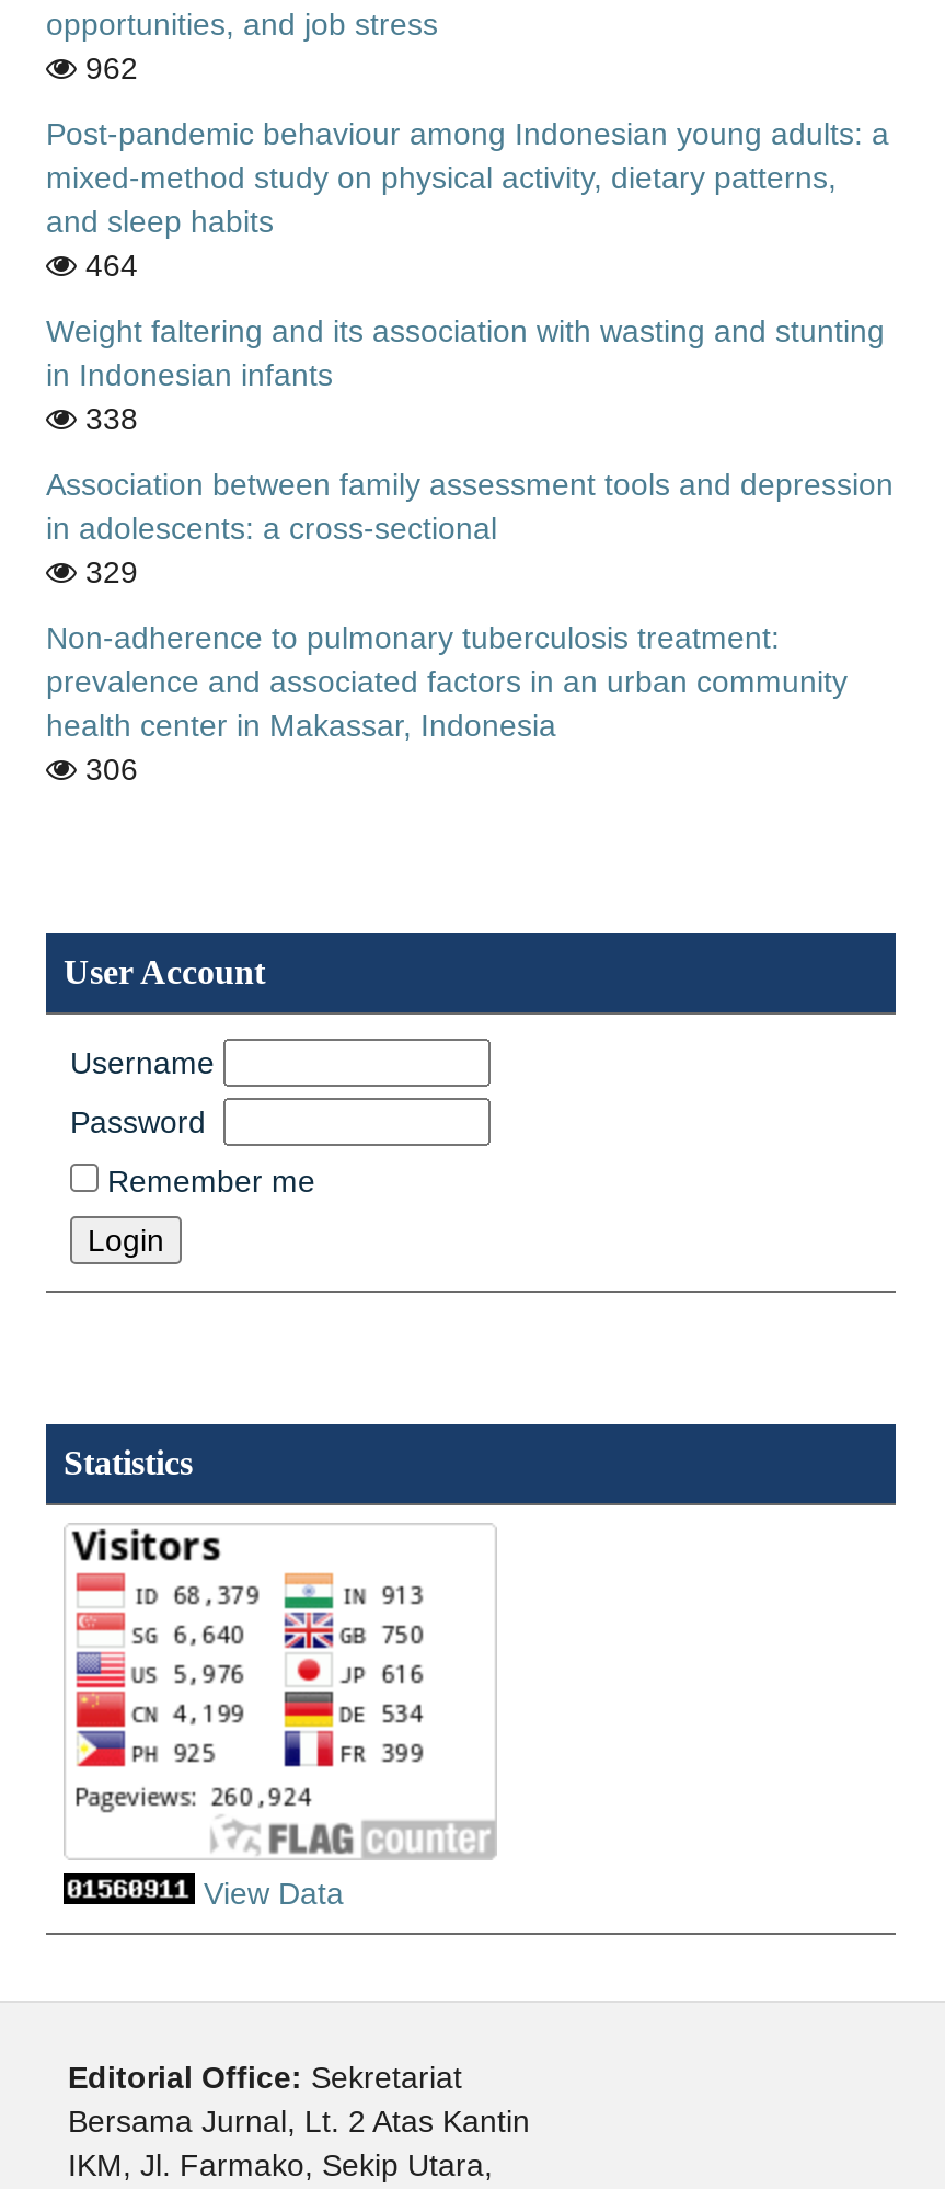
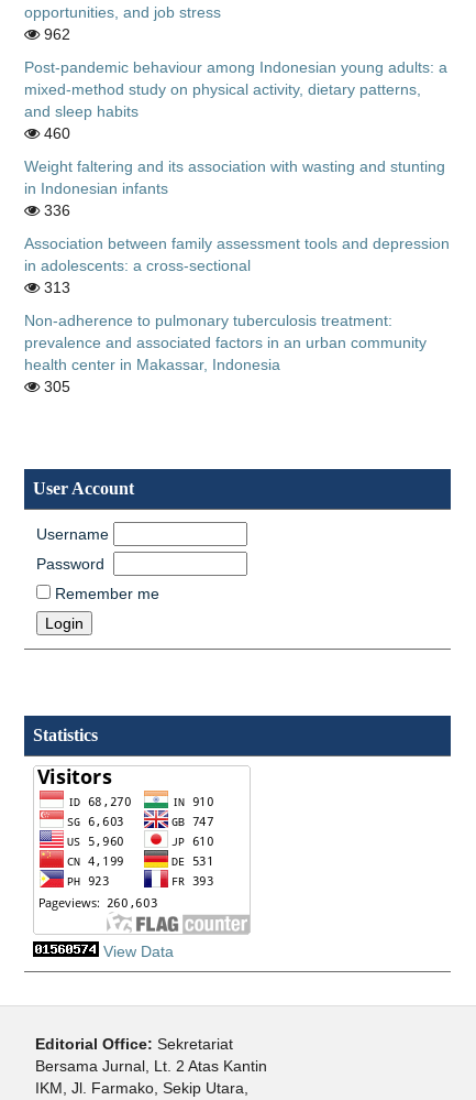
[77,248,138,283] 464 -> [40,124,70,142] 460
[77,401,138,436] 338 -> [40,202,70,219] 336
[77,554,138,589] 329 -> [40,279,70,296] 313
[77,752,138,787] 306 -> [40,378,70,395] 305

